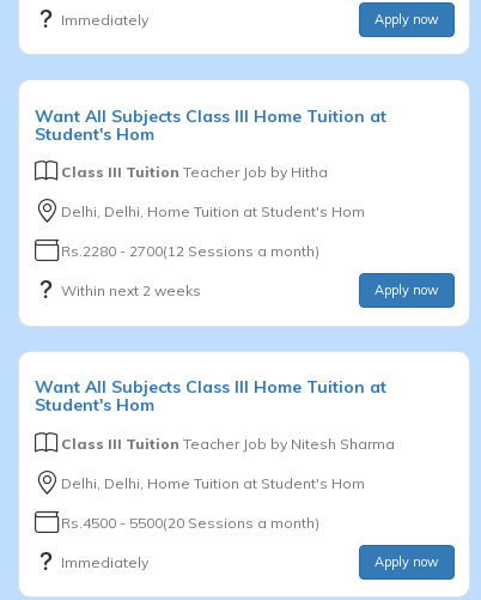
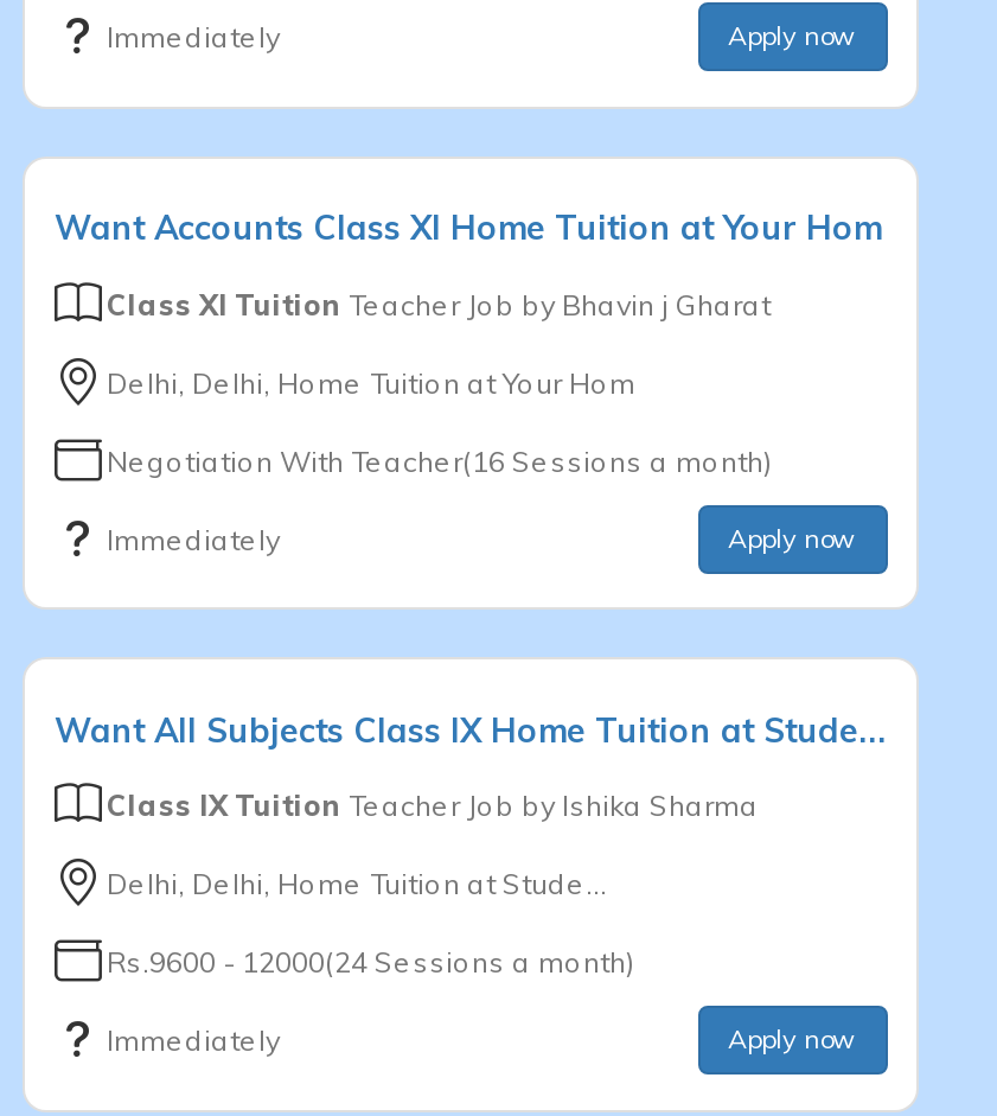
[34,105,386,145] Want All Subjects Class III Home Tuition at | Student's Hom -> [55,208,882,250] Want Accounts Class XI Home Tuition at Your Hom
[60,163,327,181] Class III Tuition Teacher Job by Hitha -> [107,287,771,323] Class XI Tuition Teacher Job by Bhavin j Gharat
[60,203,364,221] Delhi, Delhi, Home Tuition at Student's Hom -> [107,365,635,401] Delhi, Delhi, Home Tuition at Your Hom
[60,243,319,260] Rs.2280 - 2700(12 Sessions a month) -> [107,444,773,479] Negotiation With Teacher(16 Sessions a month)
[60,282,200,300] Within next 2 weeks -> [107,522,280,557] Immediately
[34,377,386,416] Want All Subjects Class III Home Tuition at | Student's Hom -> [55,709,887,752] Want All Subjects Class IX Home Tuition at Stude...
[60,435,394,453] Class III Tuition Teacher Job by Nitesh Sharma -> [107,789,759,824] Class IX Tuition Teacher Job by Ishika Sharma
[60,474,364,492] Delhi, Delhi, Home Tuition at Student's Hom -> [107,867,607,903] Delhi, Delhi, Home Tuition at Stude...
[60,514,319,532] Rs.4500 - 5500(20 Sessions a month) -> [107,945,635,981] Rs.9600 - 12000(24 Sessions a month)

